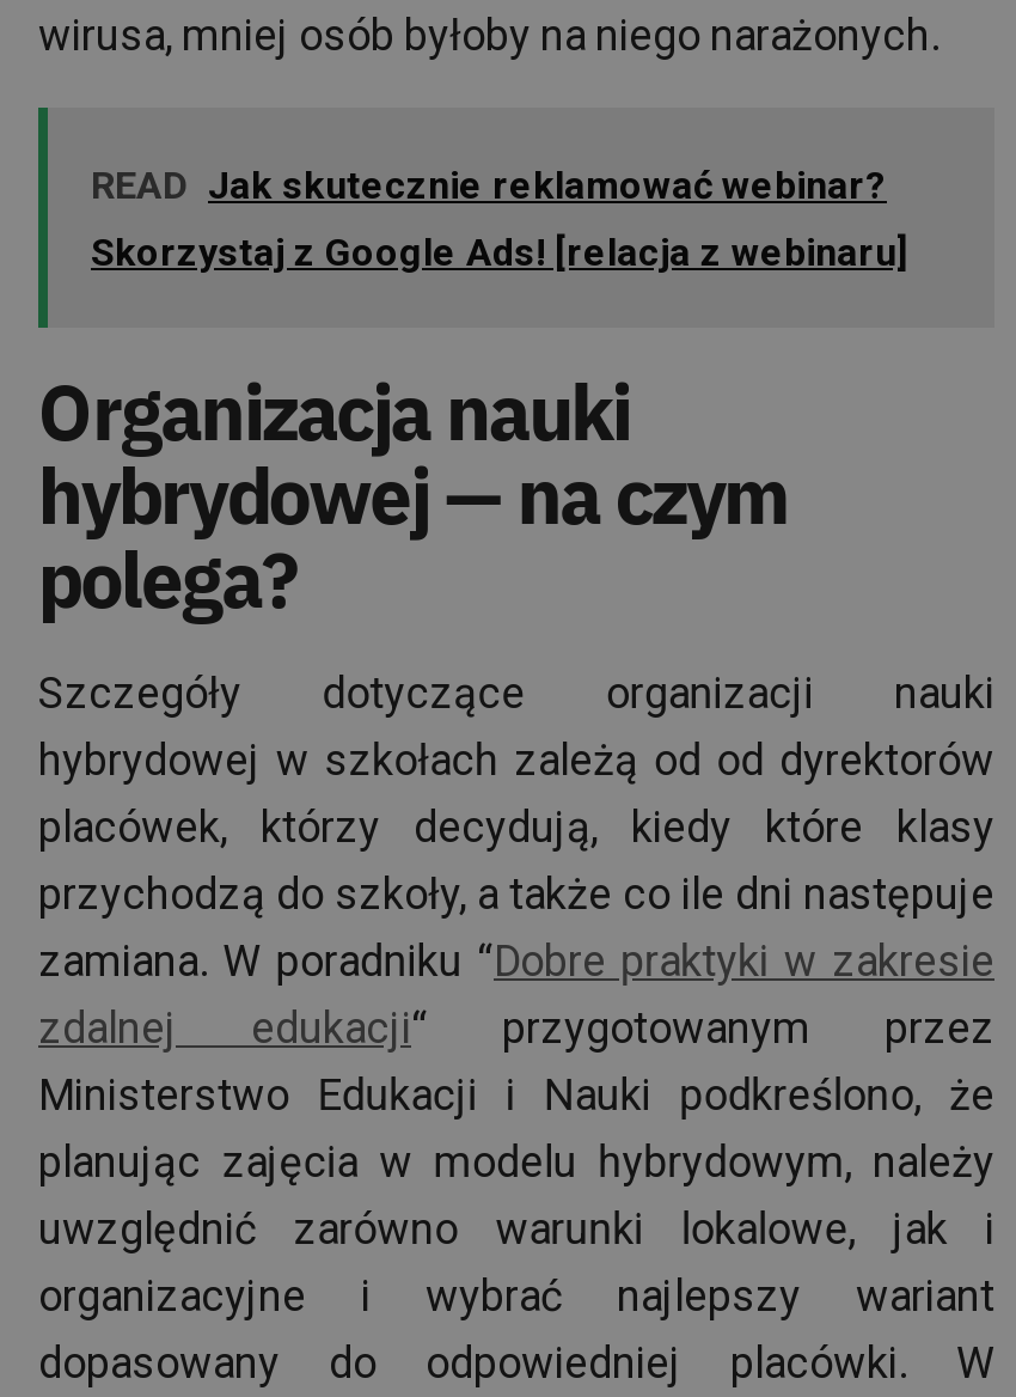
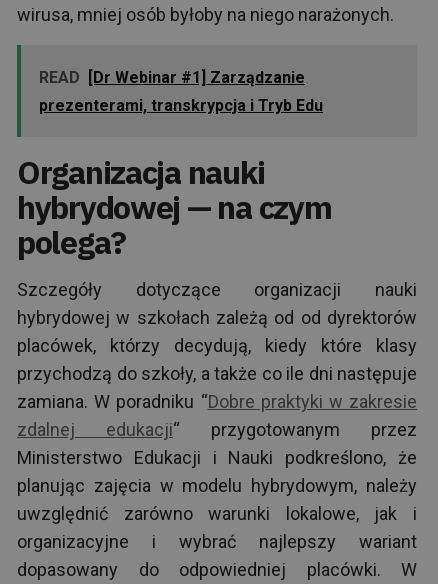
[91,163,887,208] READ Jak skutecznie reklamować webinar? -> [39,68,305,87] READ [Dr Webinar #1] Zarządzanie
[91,230,908,275] Skorzystaj z Google Ads! [relacja z webinaru] -> [39,96,323,115] prezenterami, transkrypcja i Tryb Edu

